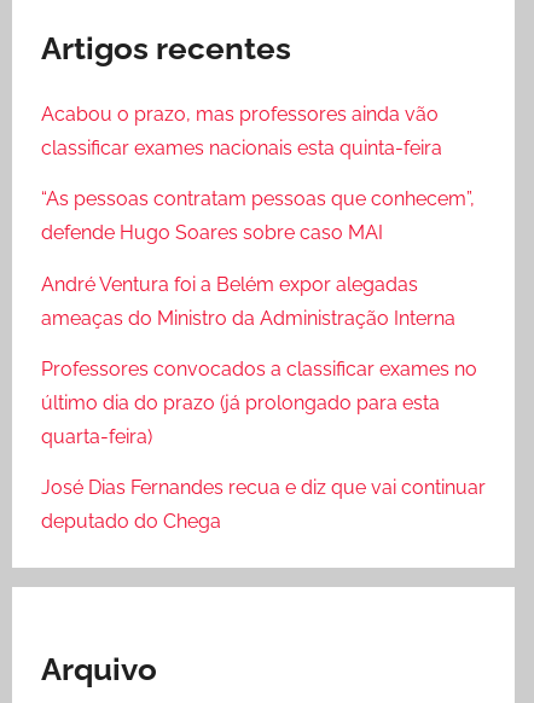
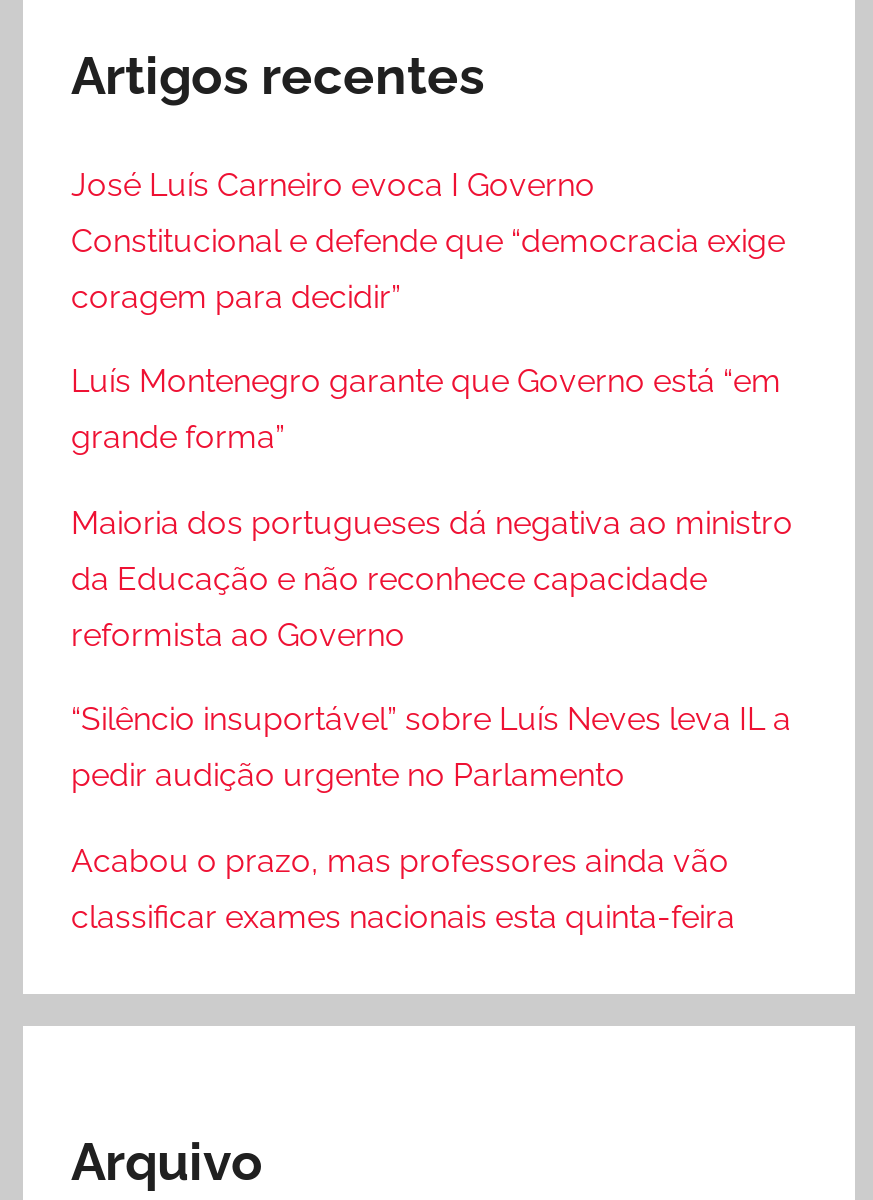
none -> [71,166,793,794] José Luís Carneiro evoca I Governo | Constitucional e defende que “democracia exige | coragem para decidir” | Luís Montenegro garante que Governo está “em | grande forma” | Maioria dos portugueses dá negativa ao ministro | da Educação e não reconhece capacidade | reformista ao Governo | “Silêncio insuportável” sobre Luís Neves leva IL a | pedir audição urgente no Parlamento
moved [41,103,442,159] -> [71,841,735,935]: Acabou o prazo, mas professores ainda vão | classificar exames nacionais esta quinta-feira
[41,188,486,533] “As pessoas contratam pessoas que conhecem”, | defende Hugo Soares sobre caso MAI | André Ventura foi a Belém expor alegadas | ameaças do Ministro da Administração Interna | Professores convocados a classificar exames no | último dia do prazo (já prolongado para esta | quarta-feira) | José Dias Fernandes recua e diz que vai continuar | deputado do Chega -> none

